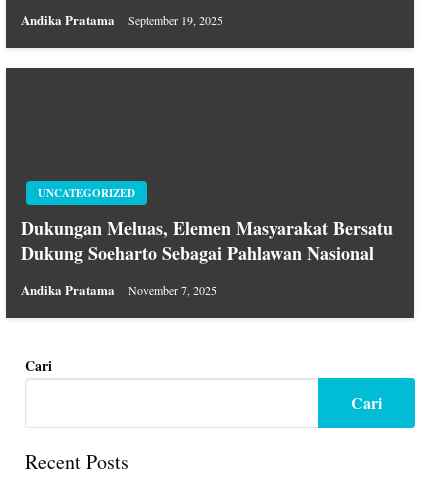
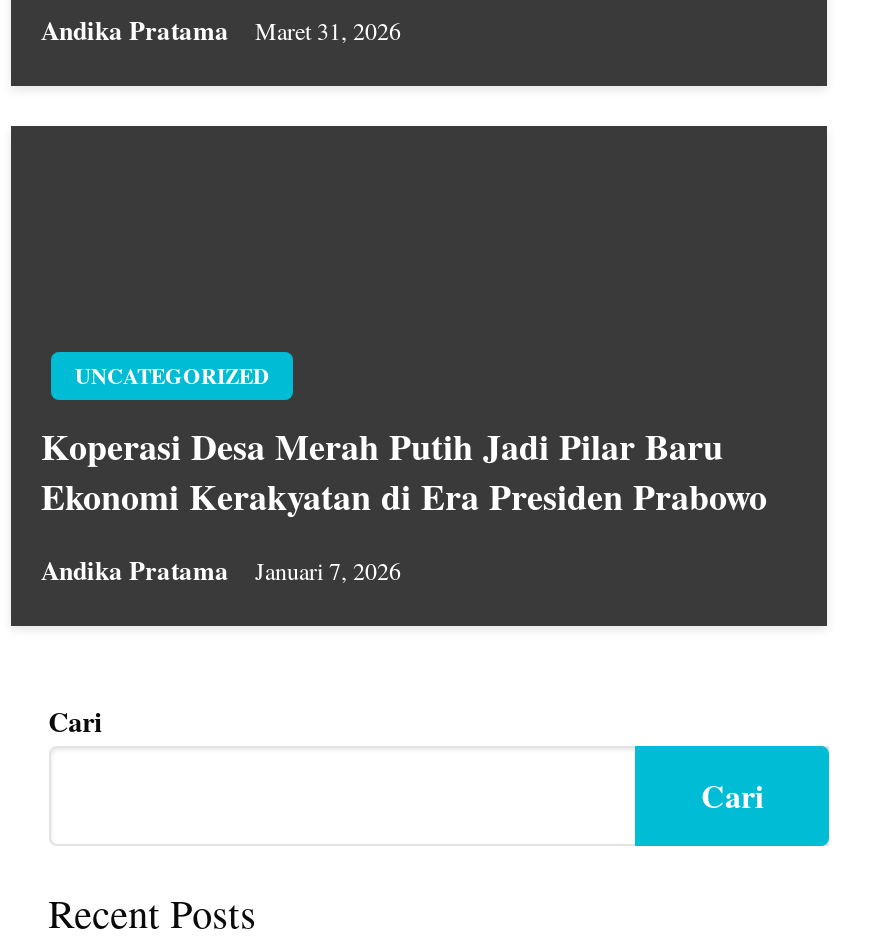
[21,10,223,29] Andika Pratama September 19, 2025 -> [41,11,401,49] Andika Pratama Maret 31, 2026
[21,215,393,266] Dukungan Meluas, Elemen Masyarakat Bersatu | Dukung Soeharto Sebagai Pahlawan Nasional -> [41,420,767,522] Koperasi Desa Merah Putih Jadi Pilar Baru | Ekonomi Kerakyatan di Era Presiden Prabowo
[21,280,217,299] Andika Pratama November 7, 2025 -> [41,551,401,589] Andika Pratama Januari 7, 2026

